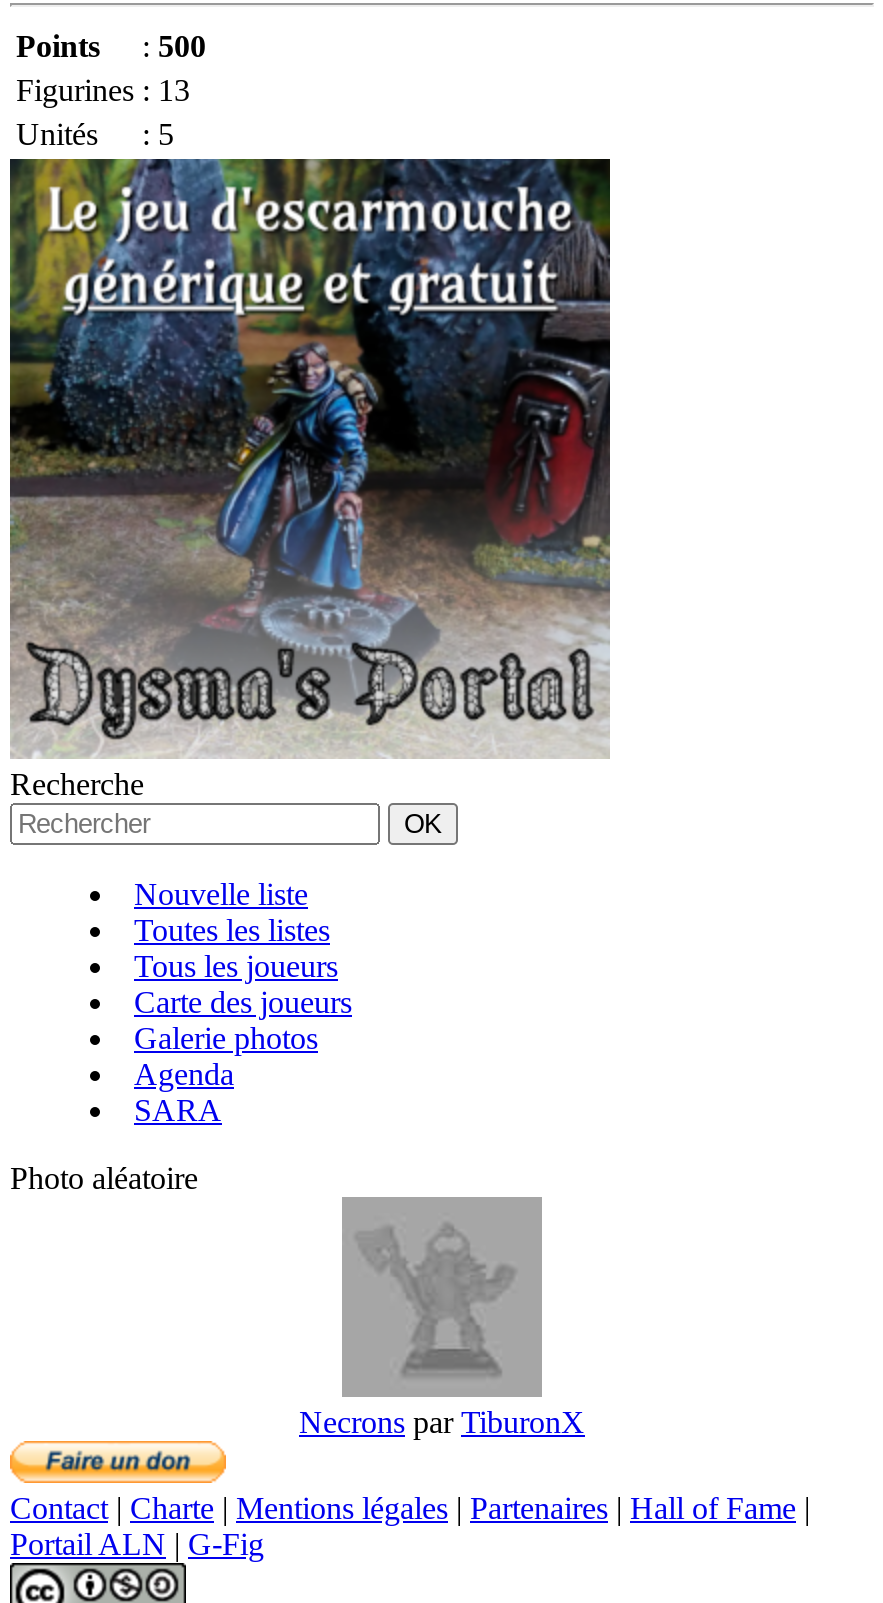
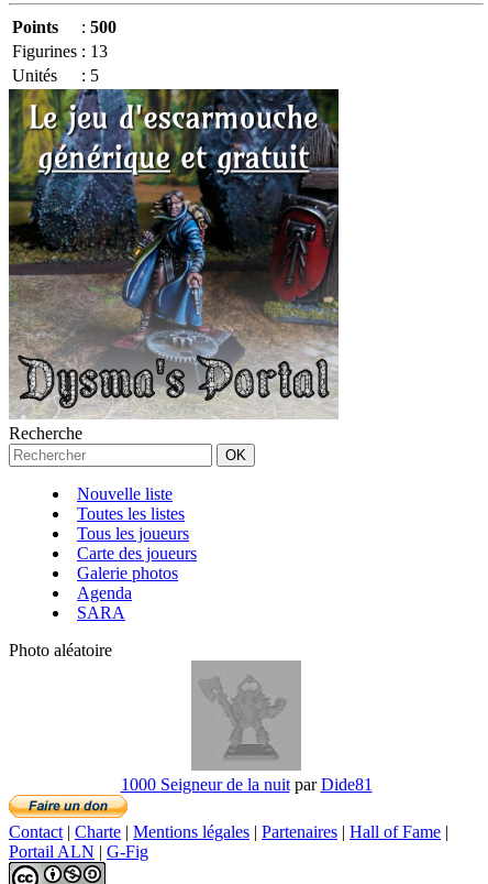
[299,1405,585,1439] Necrons par TiburonX -> [120,775,372,794] 1000 Seigneur de la nuit par Dide81

